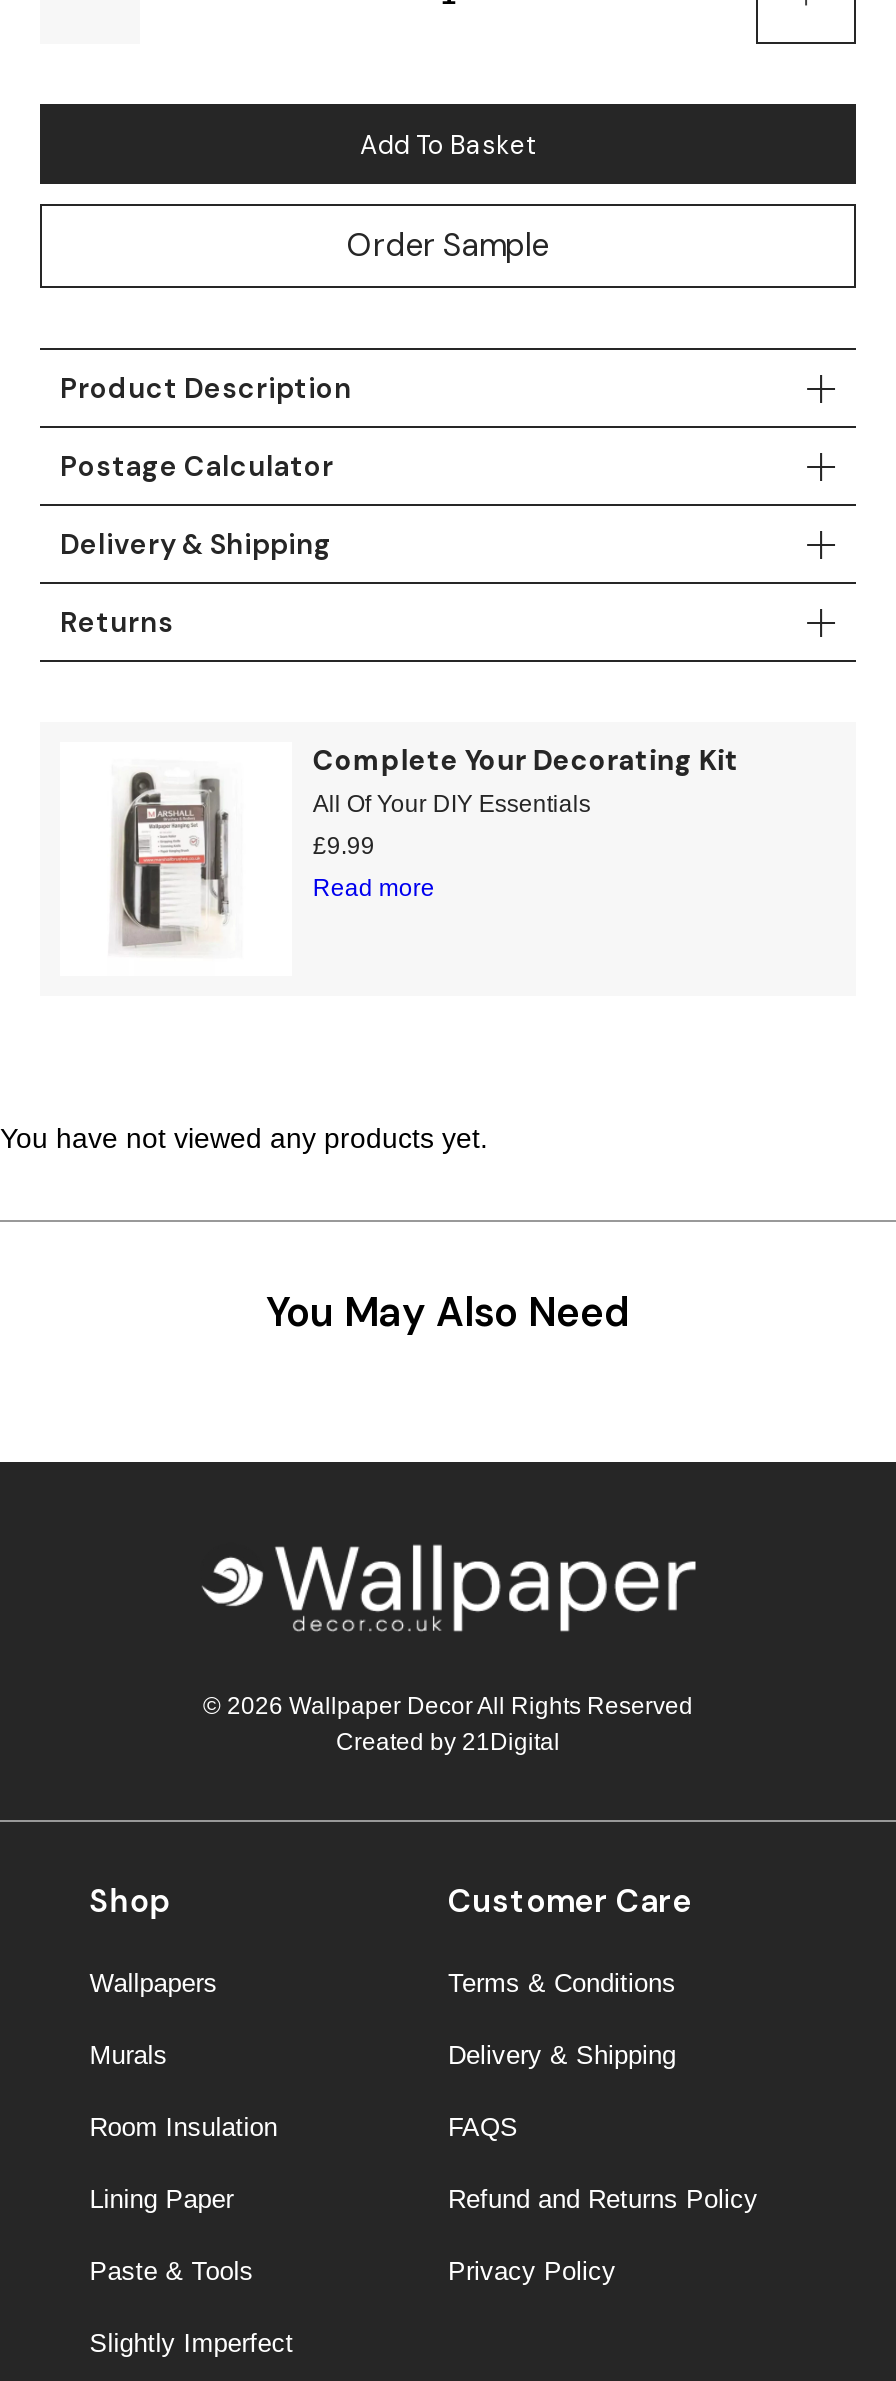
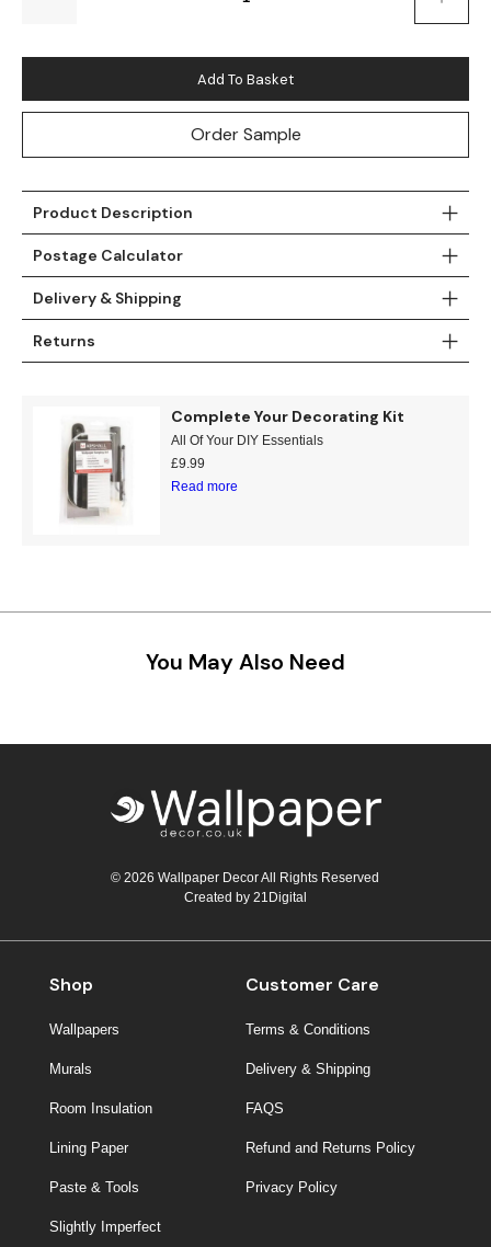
[0,1121,488,1153] You have not viewed any products yet. -> none

